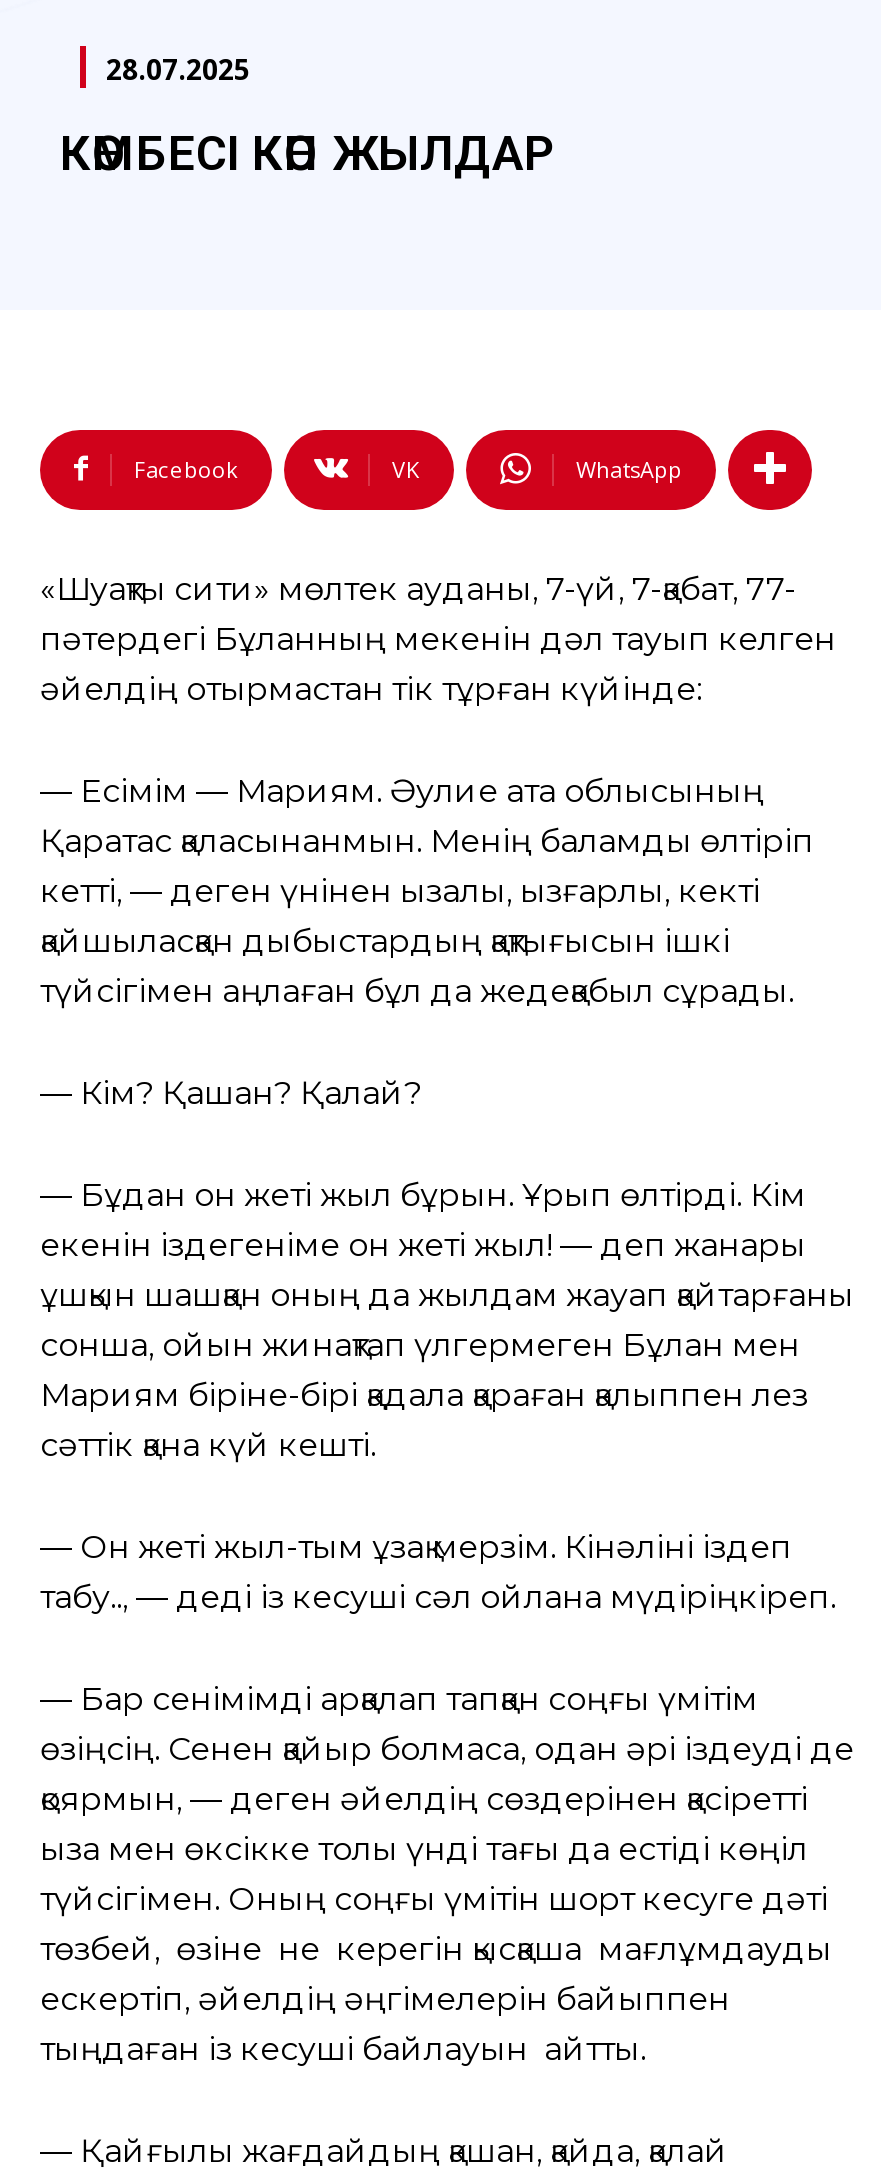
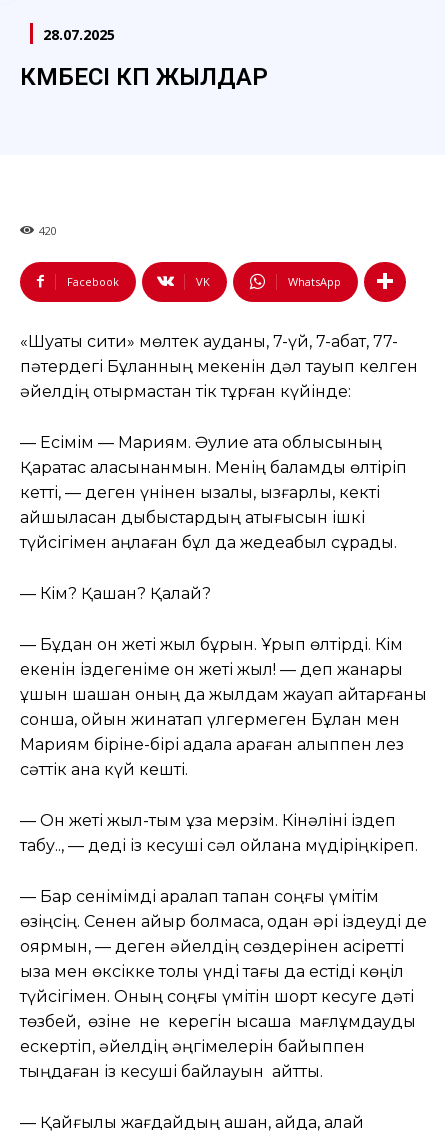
none -> [39,223,57,238] 420

